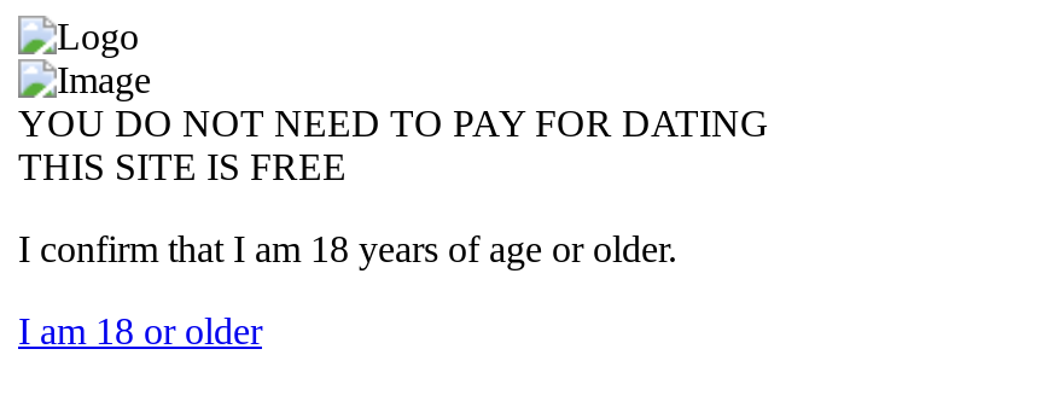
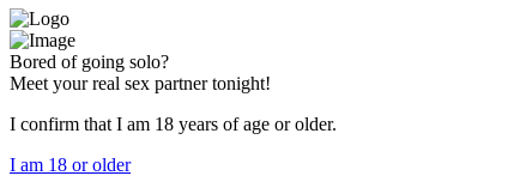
[18,103,769,187] YOU DO NOT NEED TO PAY FOR DATING | THIS SITE IS FREE -> [10,51,271,93] Bored of going solo? | Meet your real sex partner tonight!

